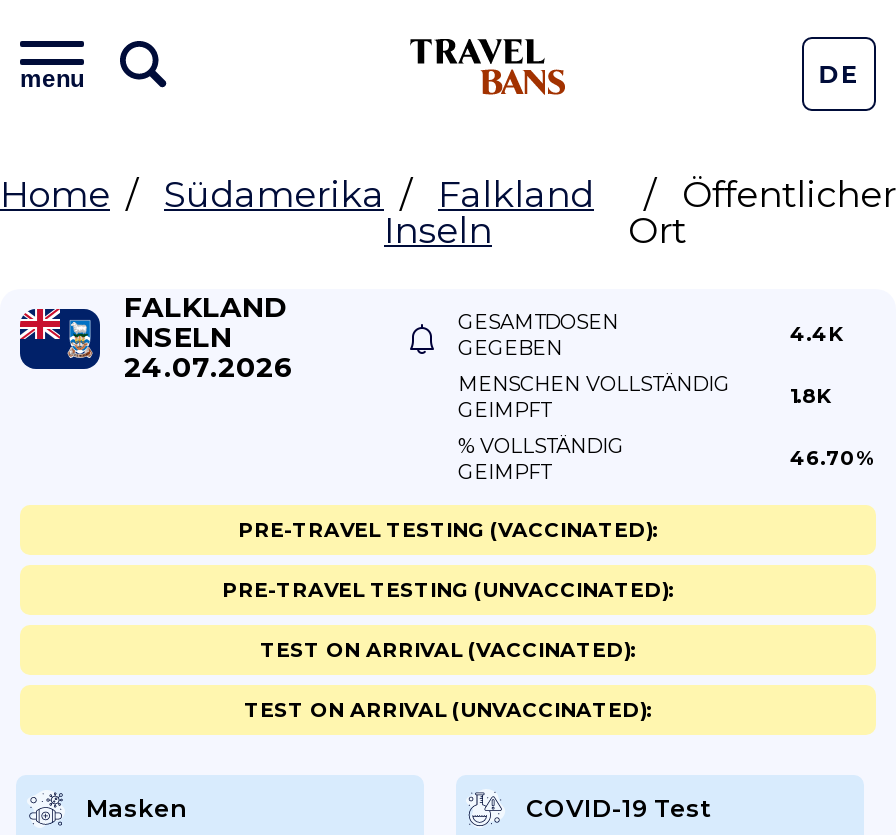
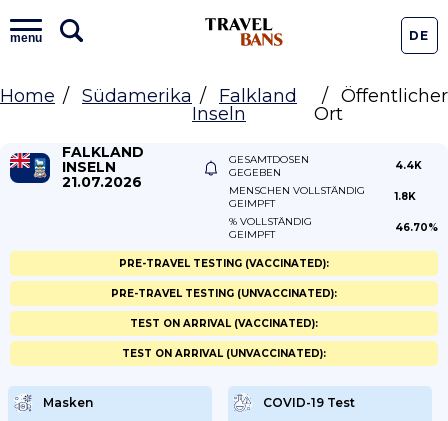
[124,350,294,386] 24.07.2026 -> [62,173,142,191] 21.07.2026

